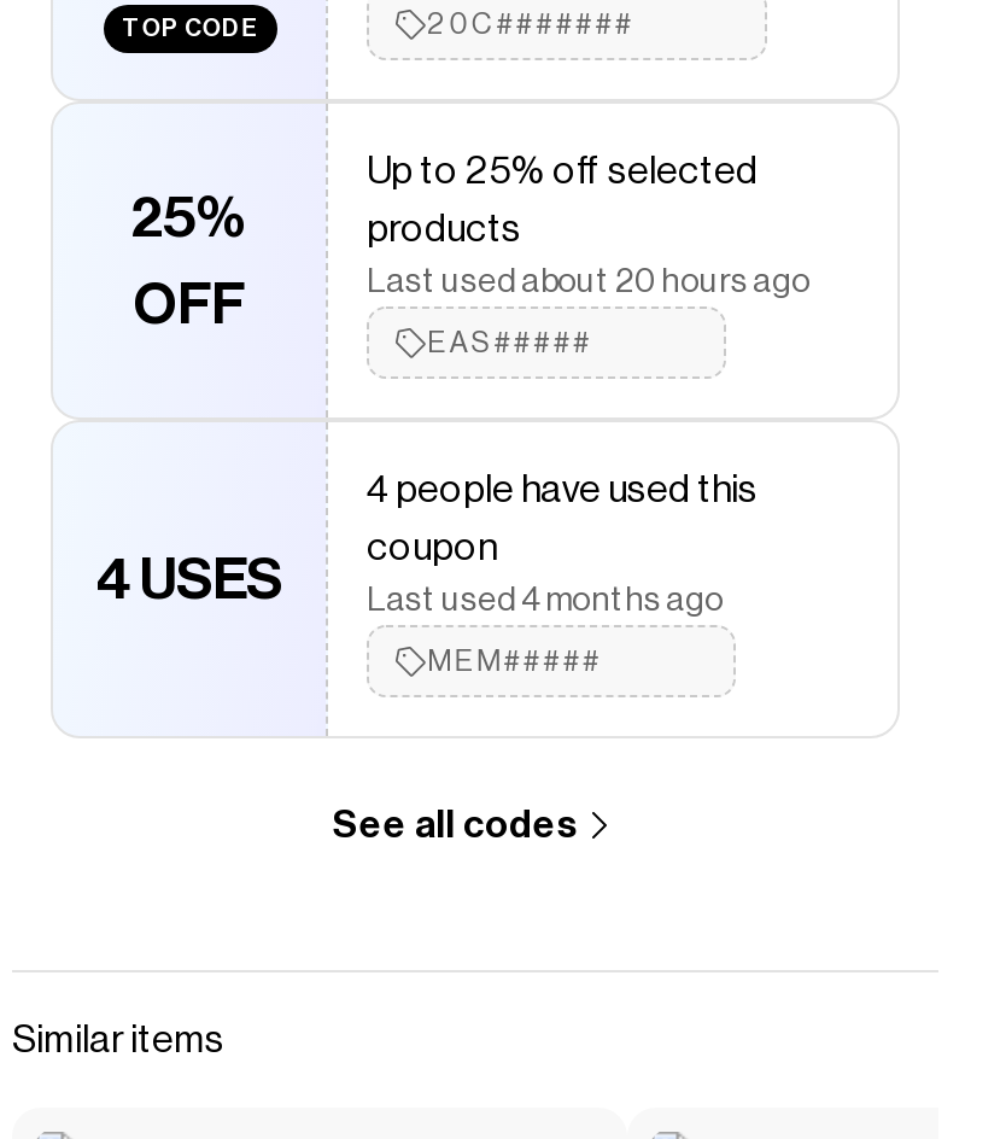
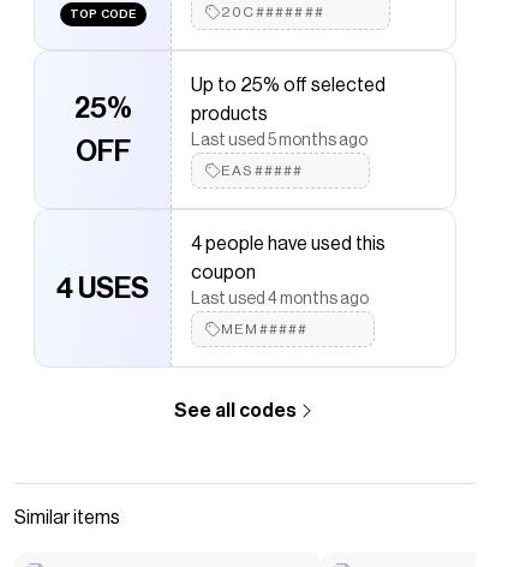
[367,265,811,299] Last used about 20 hours ago -> [191,132,367,149] Last used 5 months ago

